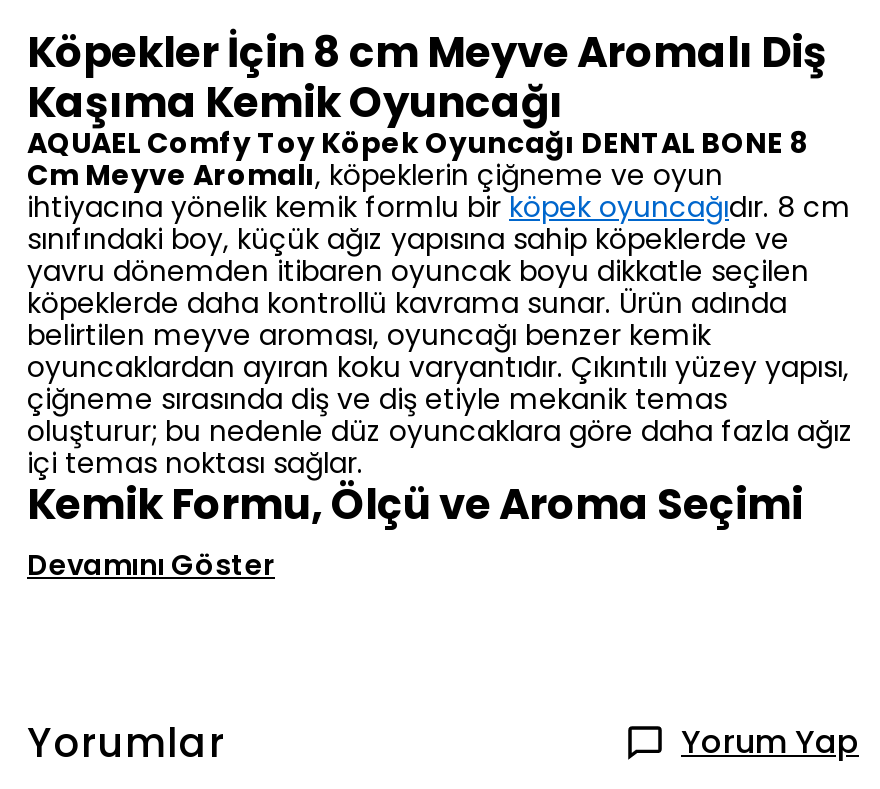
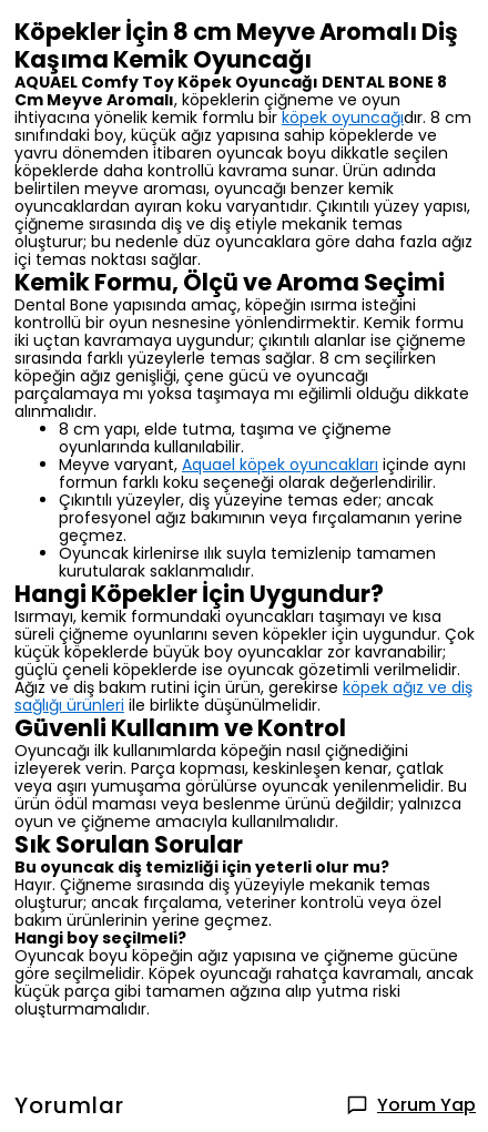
[27,545,275,585] Devamını Göster -> [14,294,475,1020] Dental Bone yapısında amaç, köpeğin ısırma isteğini | kontrollü bir oyun nesnesine yönlendirmektir. Kemik formu | iki uçtan kavramaya uygundur; çıkıntılı alanlar ise çiğneme | sırasında farklı yüzeylerle temas sağlar. 8 cm seçilirken | köpeğin ağız genişliği, çene gücü ve oyuncağı | parçalamaya mı yoksa taşımaya mı eğilimli olduğu dikkate | alınmalıdır. | 8 cm yapı, elde tutma, taşıma ve çiğneme | oyunlarında kullanılabilir. | Meyve varyant, Aquael köpek oyuncakları içinde aynı | formun farklı koku seçeneği olarak değerlendirilir. | Çıkıntılı yüzeyler, diş yüzeyine temas eder; ancak | profesyonel ağız bakımının veya fırçalamanın yerine | geçmez. | Oyuncak kirlenirse ılık suyla temizlenip tamamen | kurutularak saklanmalıdır. | Hangi Köpekler İçin Uygundur? | Isırmayı, kemik formundaki oyuncakları taşımayı ve kısa | süreli çiğneme oyunlarını seven köpekler için uygundur. Çok | küçük köpeklerde büyük boy oyuncaklar zor kavranabilir; | güçlü çeneli köpeklerde ise oyuncak gözetimli verilmelidir. | Ağız ve diş bakım rutini için ürün, gerekirse köpek ağız ve diş | sağlığı ürünleri ile birlikte düşünülmelidir. | Güvenli Kullanım ve Kontrol | Oyuncağı ilk kullanımlarda köpeğin nasıl çiğnediğini | izleyerek verin. Parça kopması, keskinleşen kenar, çatlak | veya aşırı yumuşama görülürse oyuncak yenilenmelidir. Bu | ürün ödül maması veya beslenme ürünü değildir; yalnızca | oyun ve çiğneme amacıyla kullanılmalıdır. | Sık Sorulan Sorular | Bu oyuncak diş temizliği için yeterli olur mu? | Hayır. Çiğneme sırasında diş yüzeyiyle mekanik temas | oluşturur; ancak fırçalama, veteriner kontrolü veya özel | bakım ürünlerinin yerine geçmez. | Hangi boy seçilmeli? | Oyuncak boyu köpeğin ağız yapısına ve çiğneme gücüne | göre seçilmelidir. Köpek oyuncağı rahatça kavramalı, ancak | küçük parça gibi tamamen ağzına alıp yutma riski | oluşturmamalıdır.

